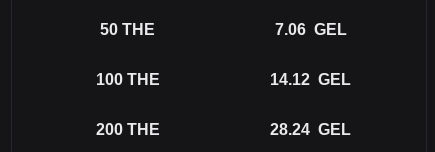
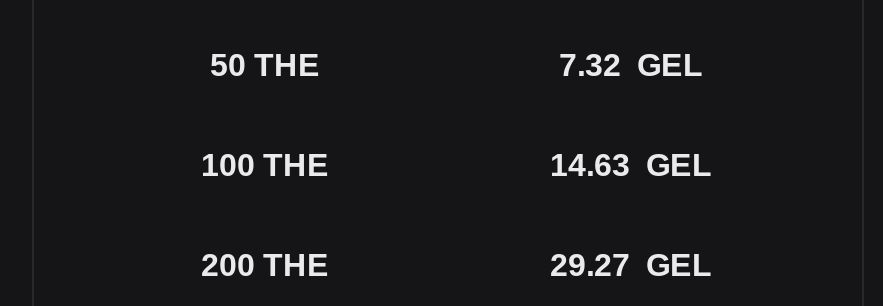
[274,21,346,38] 7.06 GEL -> [559,48,703,82] 7.32 GEL
[270,71,351,88] 14.12 GEL -> [550,148,712,182] 14.63 GEL
[270,121,351,138] 28.24 GEL -> [550,248,712,282] 29.27 GEL

